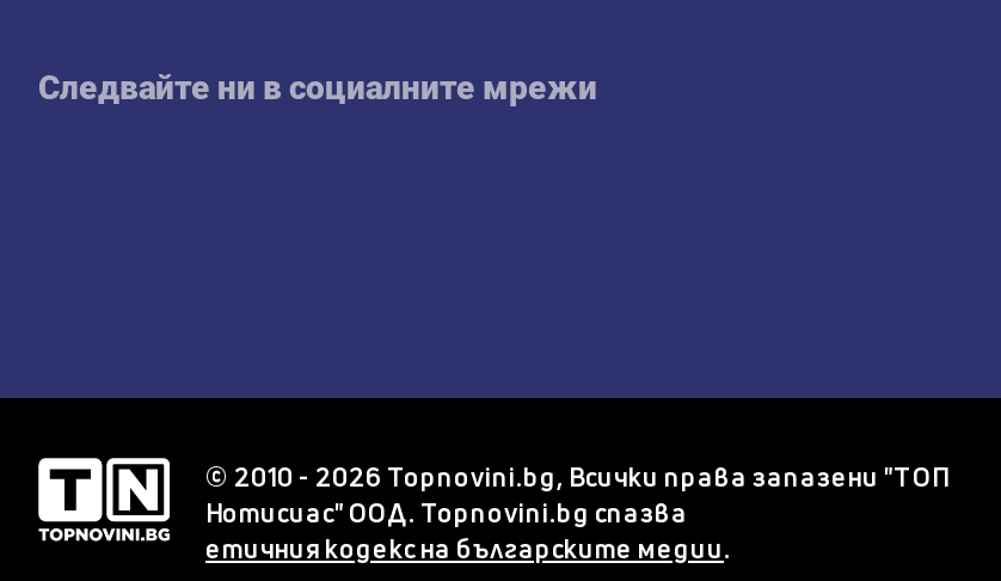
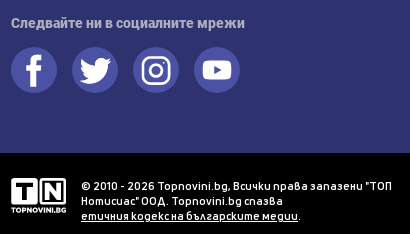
none -> [11,47,57,93] [image]
none -> [72,47,118,93] [image]
none -> [133,47,179,93] [image]
none -> [194,47,240,93] [image]

